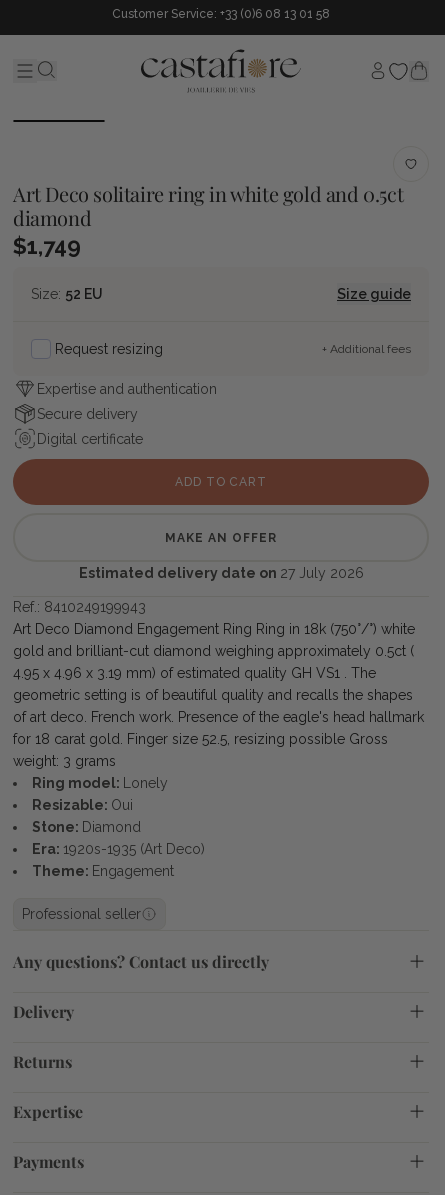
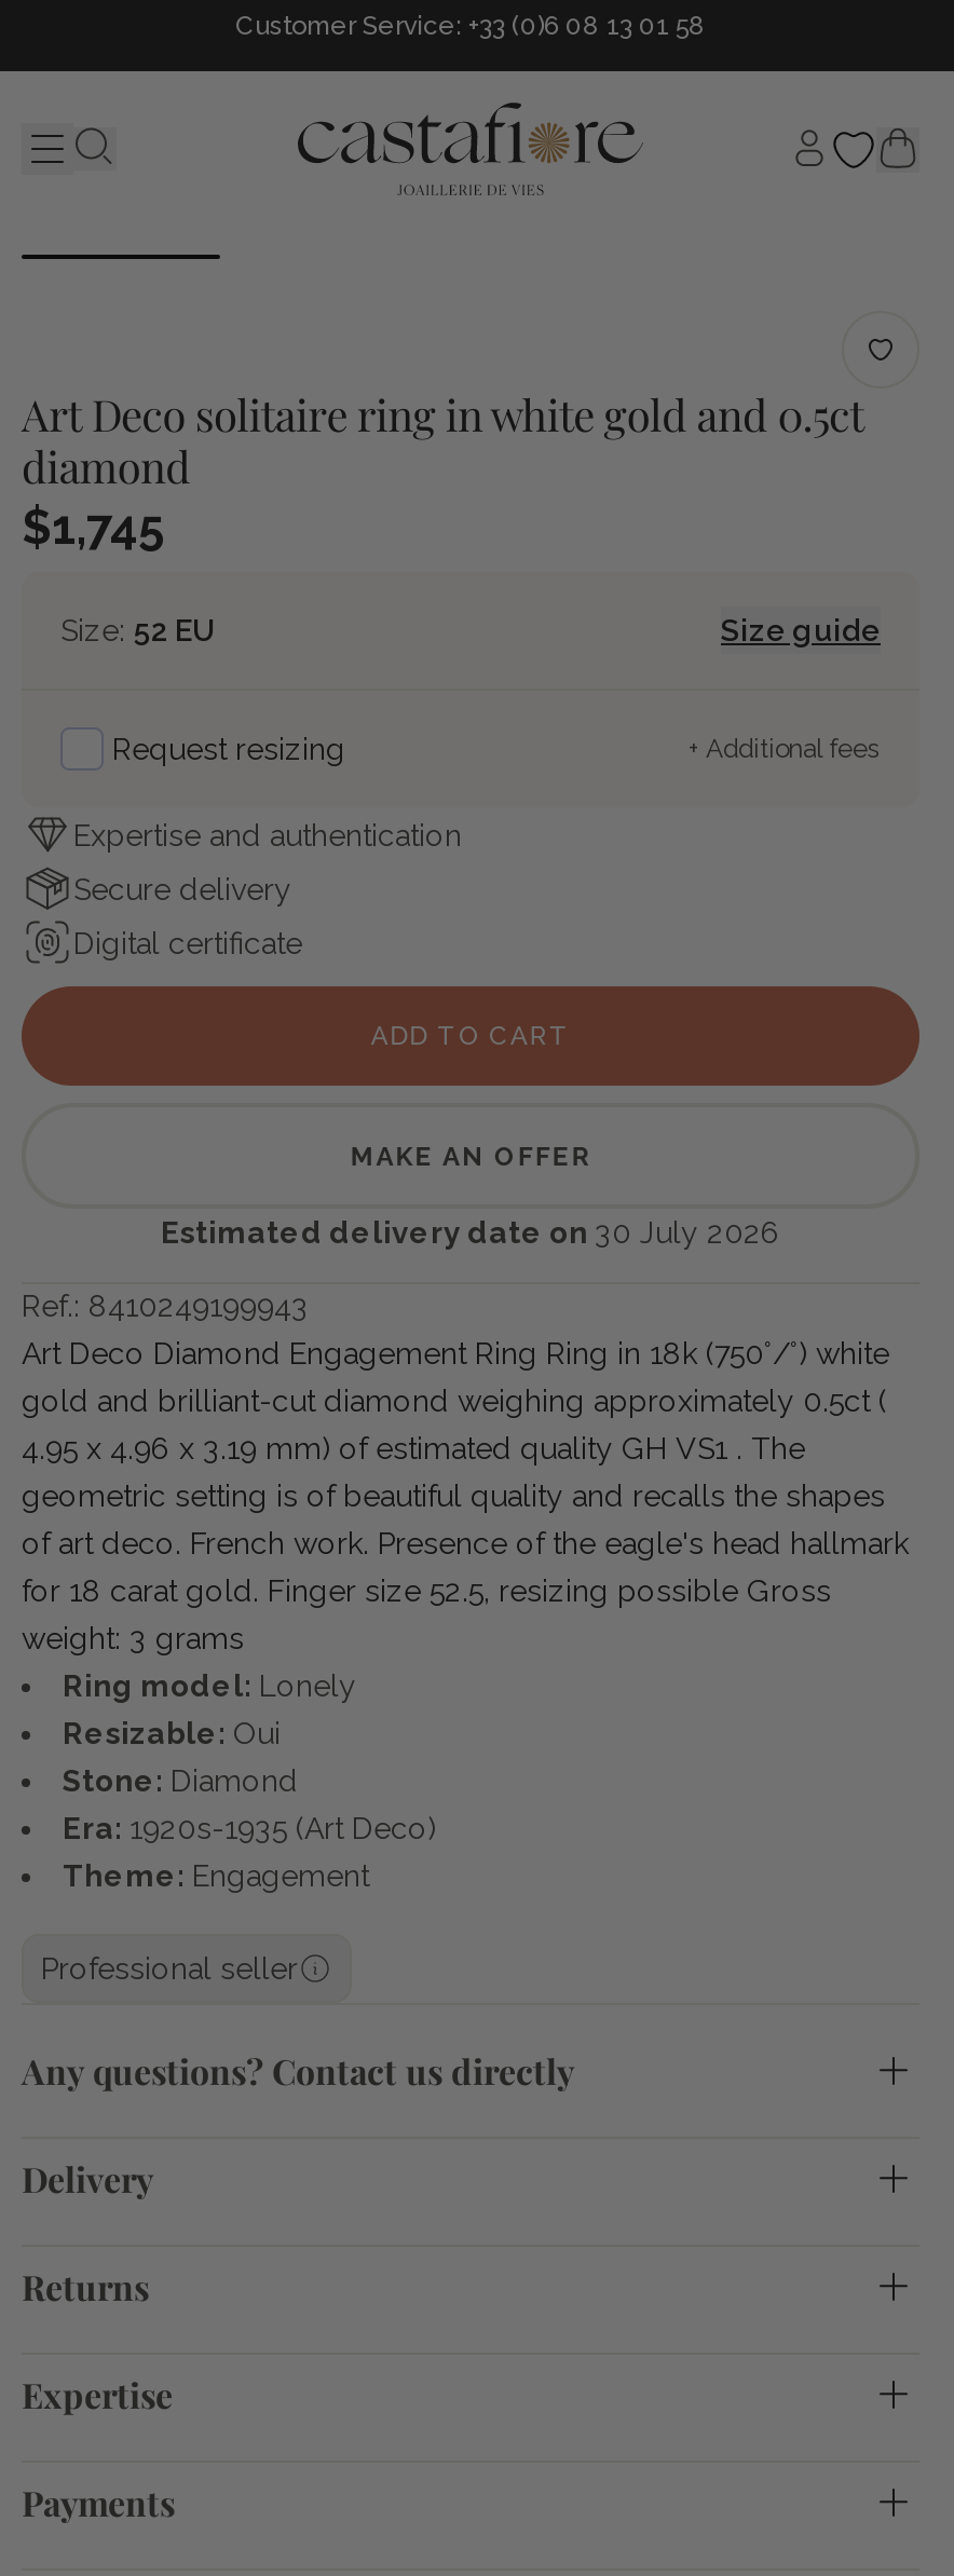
[13,233,81,259] $1,749 -> [22,499,164,555] $1,745
[78,565,363,581] Estimated delivery date on 27 July 2026 -> [161,1215,780,1250] Estimated delivery date on 30 July 2026

